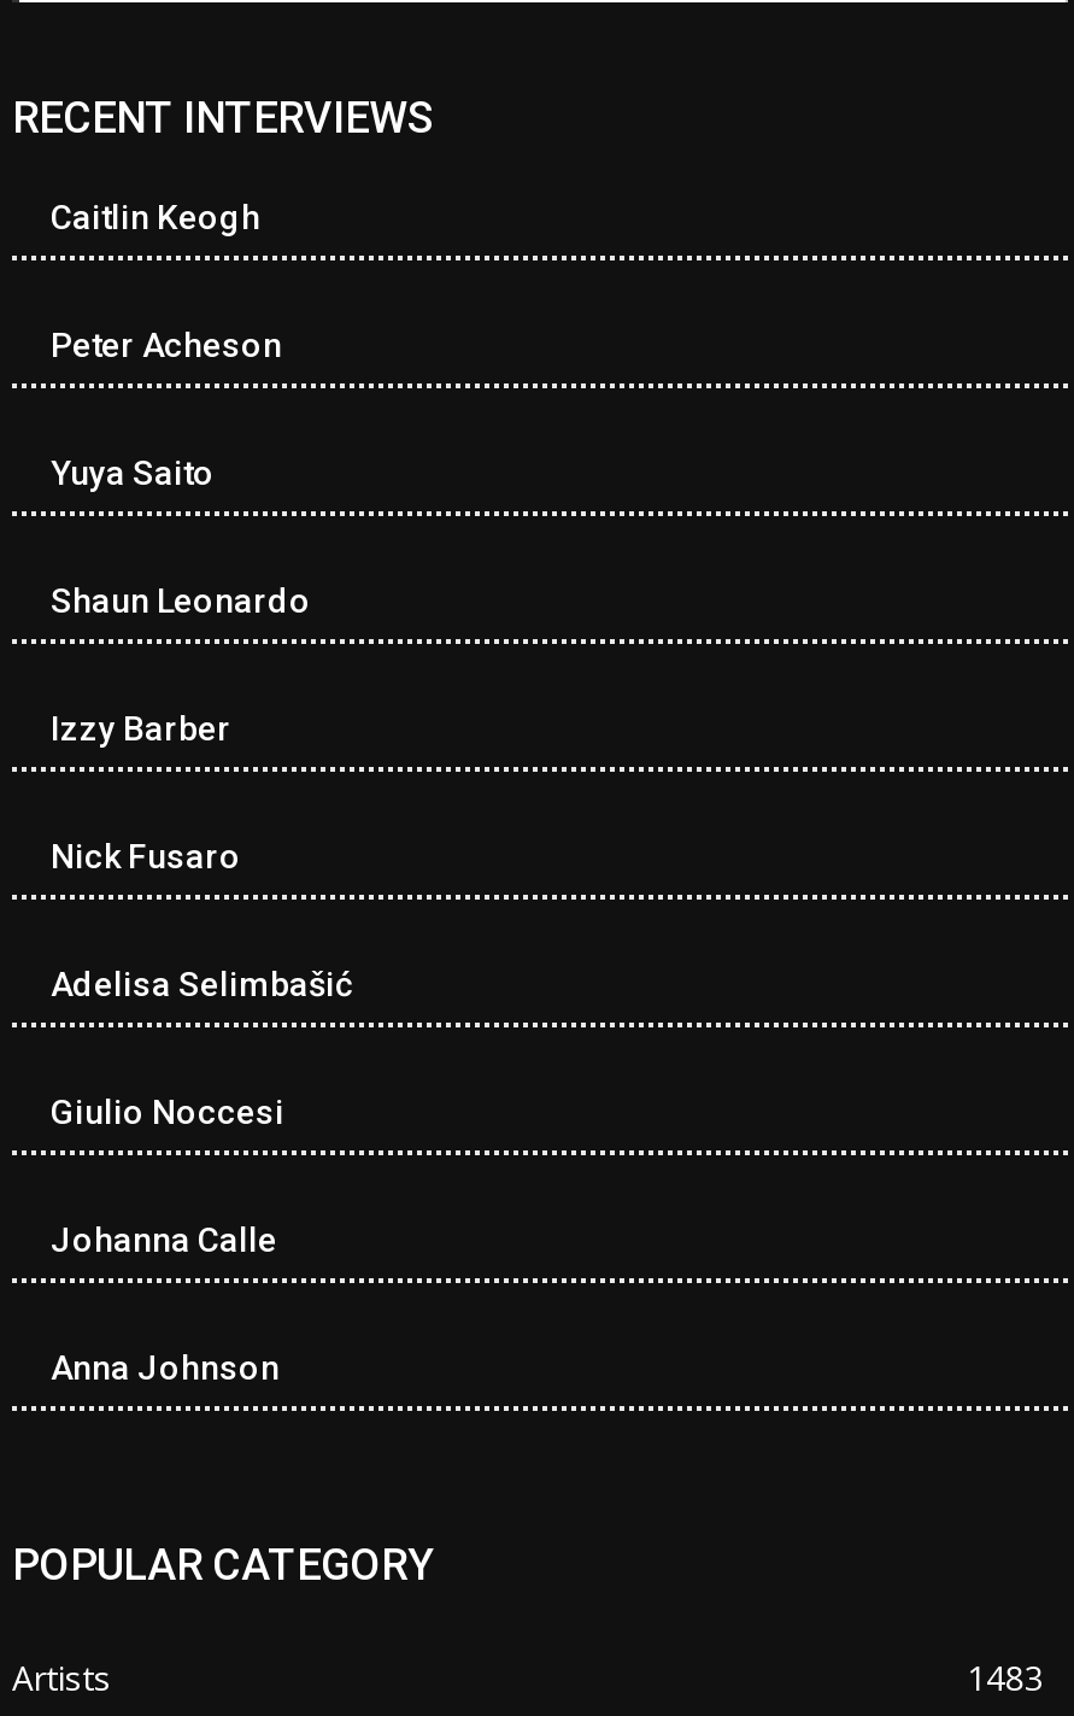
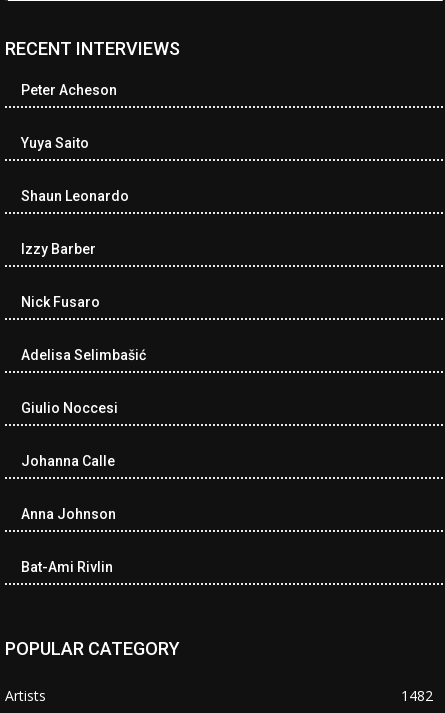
[51,198,260,236] Caitlin Keogh -> none
moved [51,325,352,1387] -> [21,82,146,522]: Peter Acheson | Yuya Saito | Shaun Leonardo | ... | Johanna Calle | Anna Johnson
none -> [21,559,113,575] Bat-Ami Rivlin
[967,1654,1044,1700] 1483 -> [401,686,433,705] 1482

